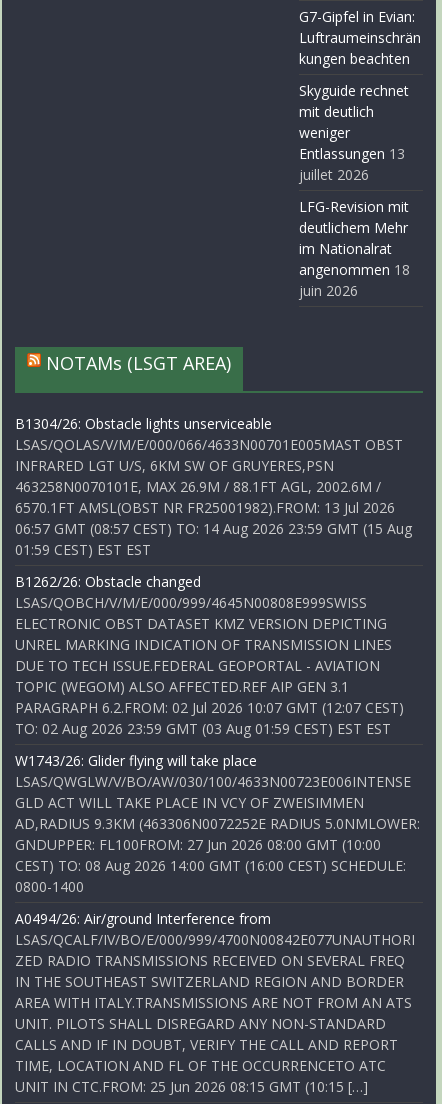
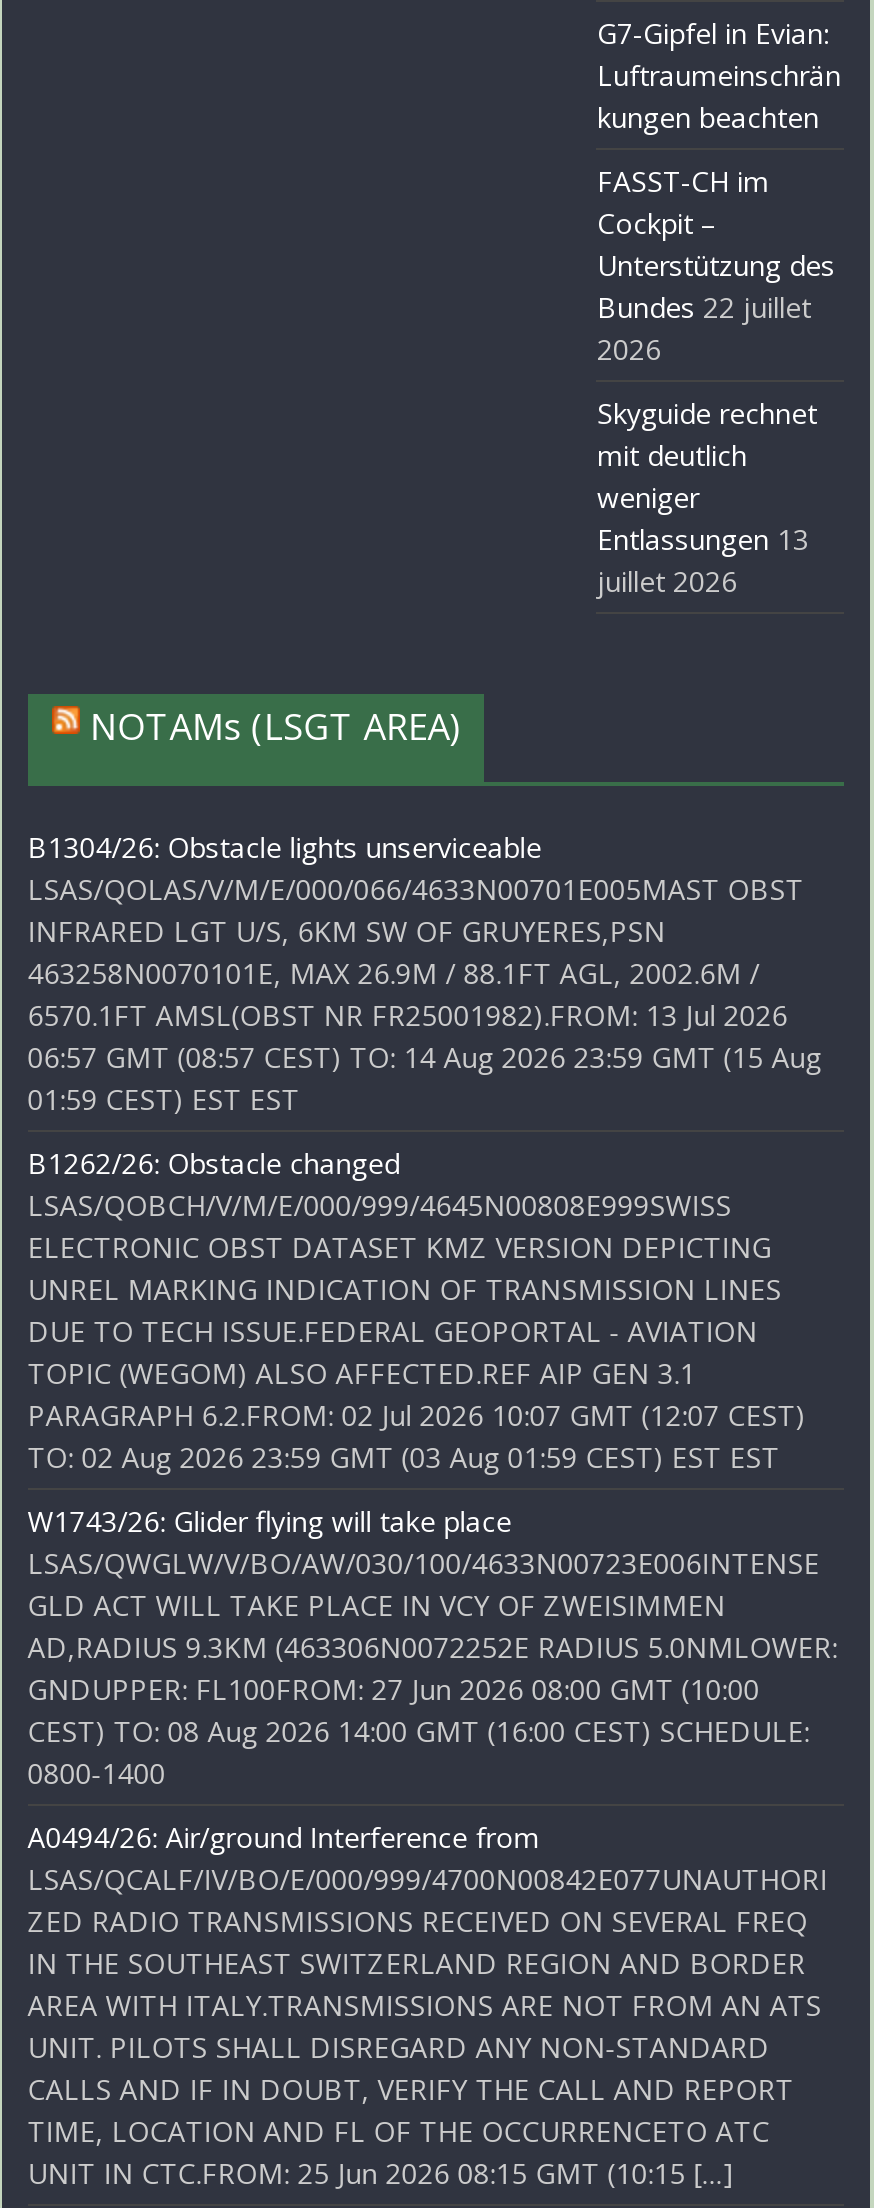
none -> [597,162,835,368] FASST-CH im | Cockpit – | Unterstützung des | Bundes 22 juillet | 2026
moved [299,81,409,184] -> [597,394,817,600]: Skyguide rechnet | mit deutlich | weniger | Entlassungen 13 | juillet 2026
[299,197,410,300] LFG-Revision mit | deutlichem Mehr | im Nationalrat | angenommen 18 | juin 2026 -> none

